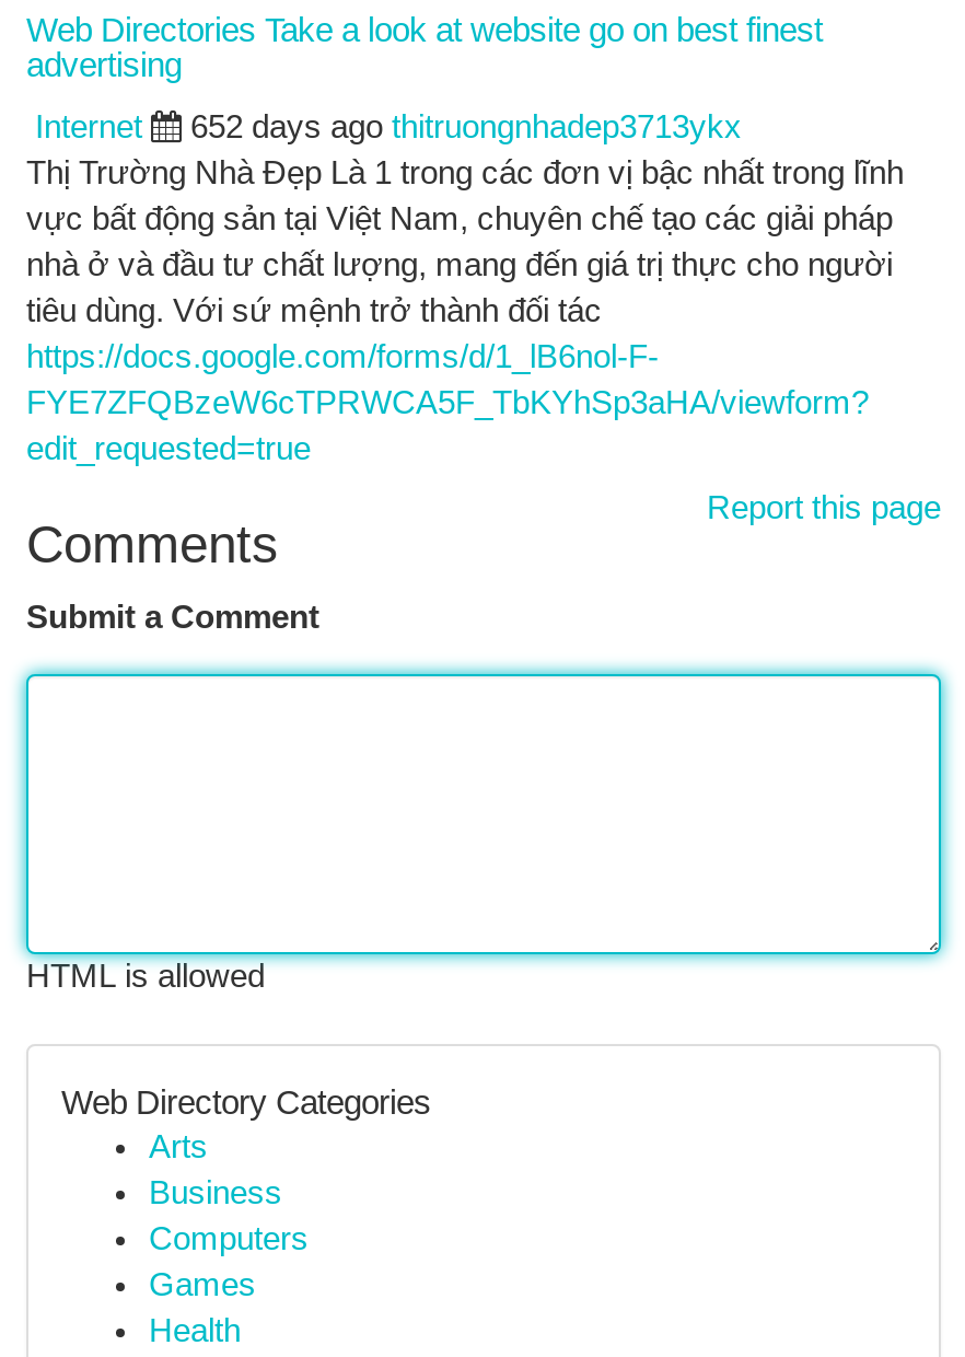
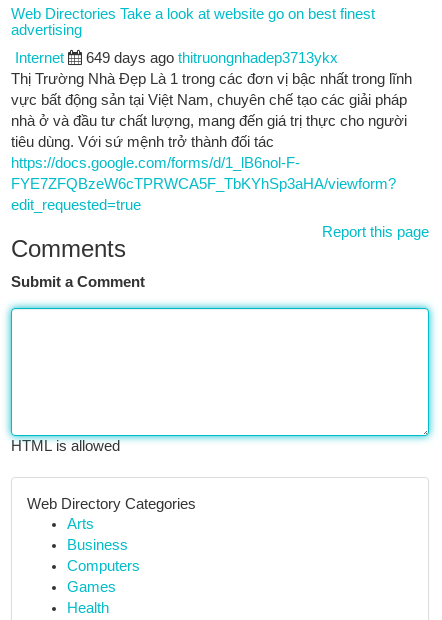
[190,109,742,144] 652 days ago thitruongnhadep3713ykx -> [86,50,338,66] 649 days ago thitruongnhadep3713ykx

